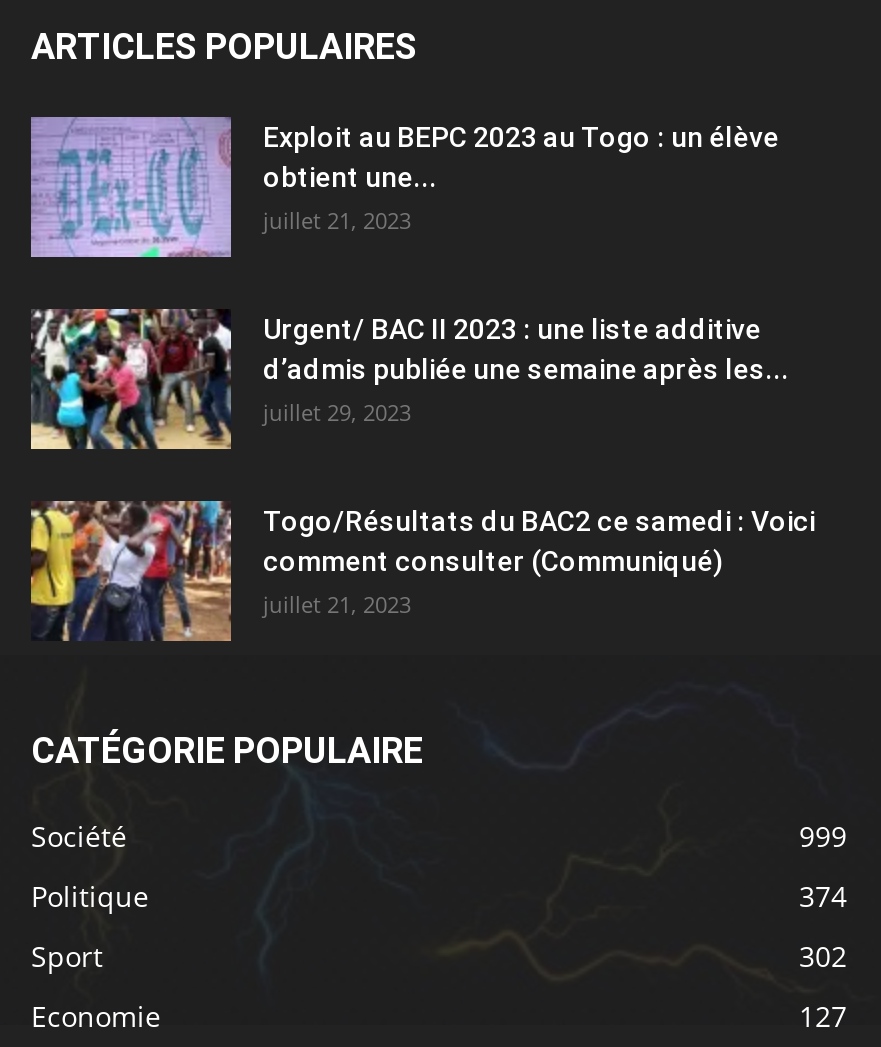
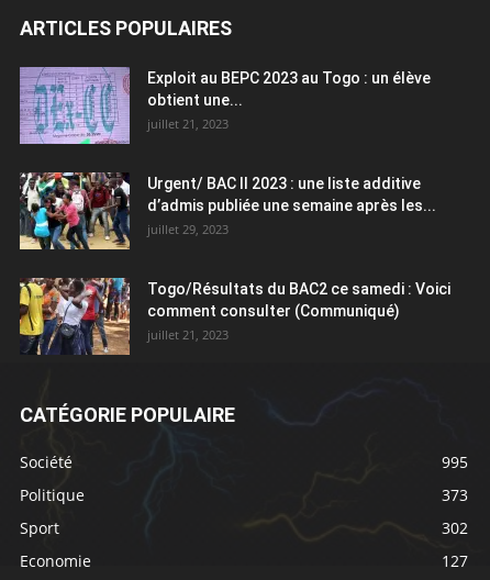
[799,817,847,855] 999 -> [442,451,468,472] 995
[799,877,847,915] 374 -> [442,484,468,505] 373

